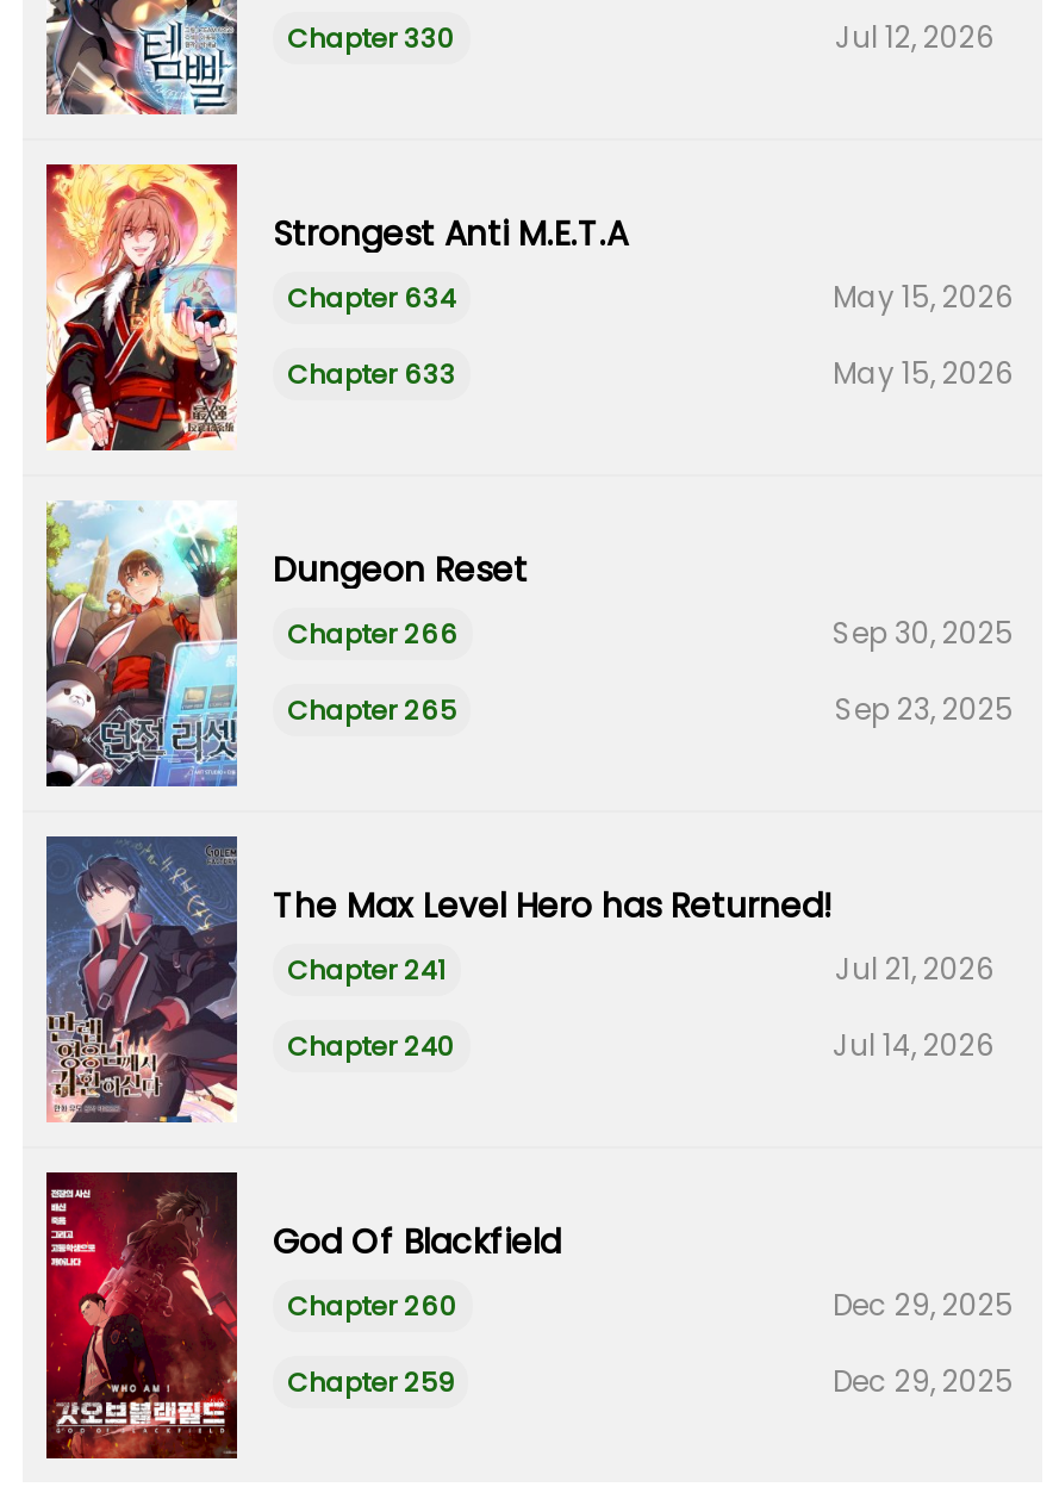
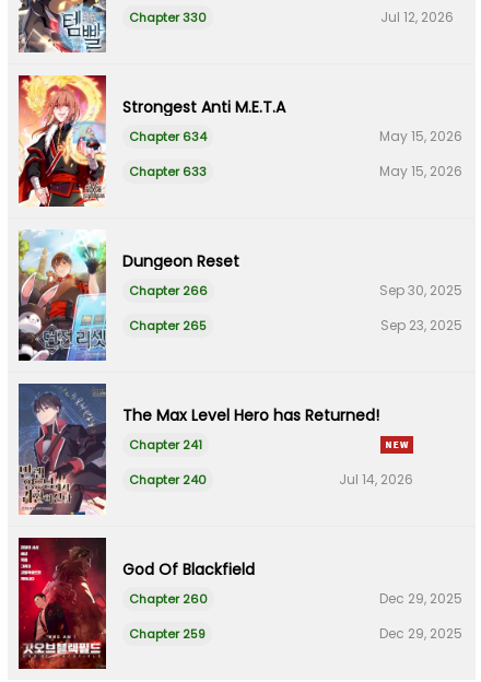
[835,948,995,988] Jul 21, 2026 -> none

